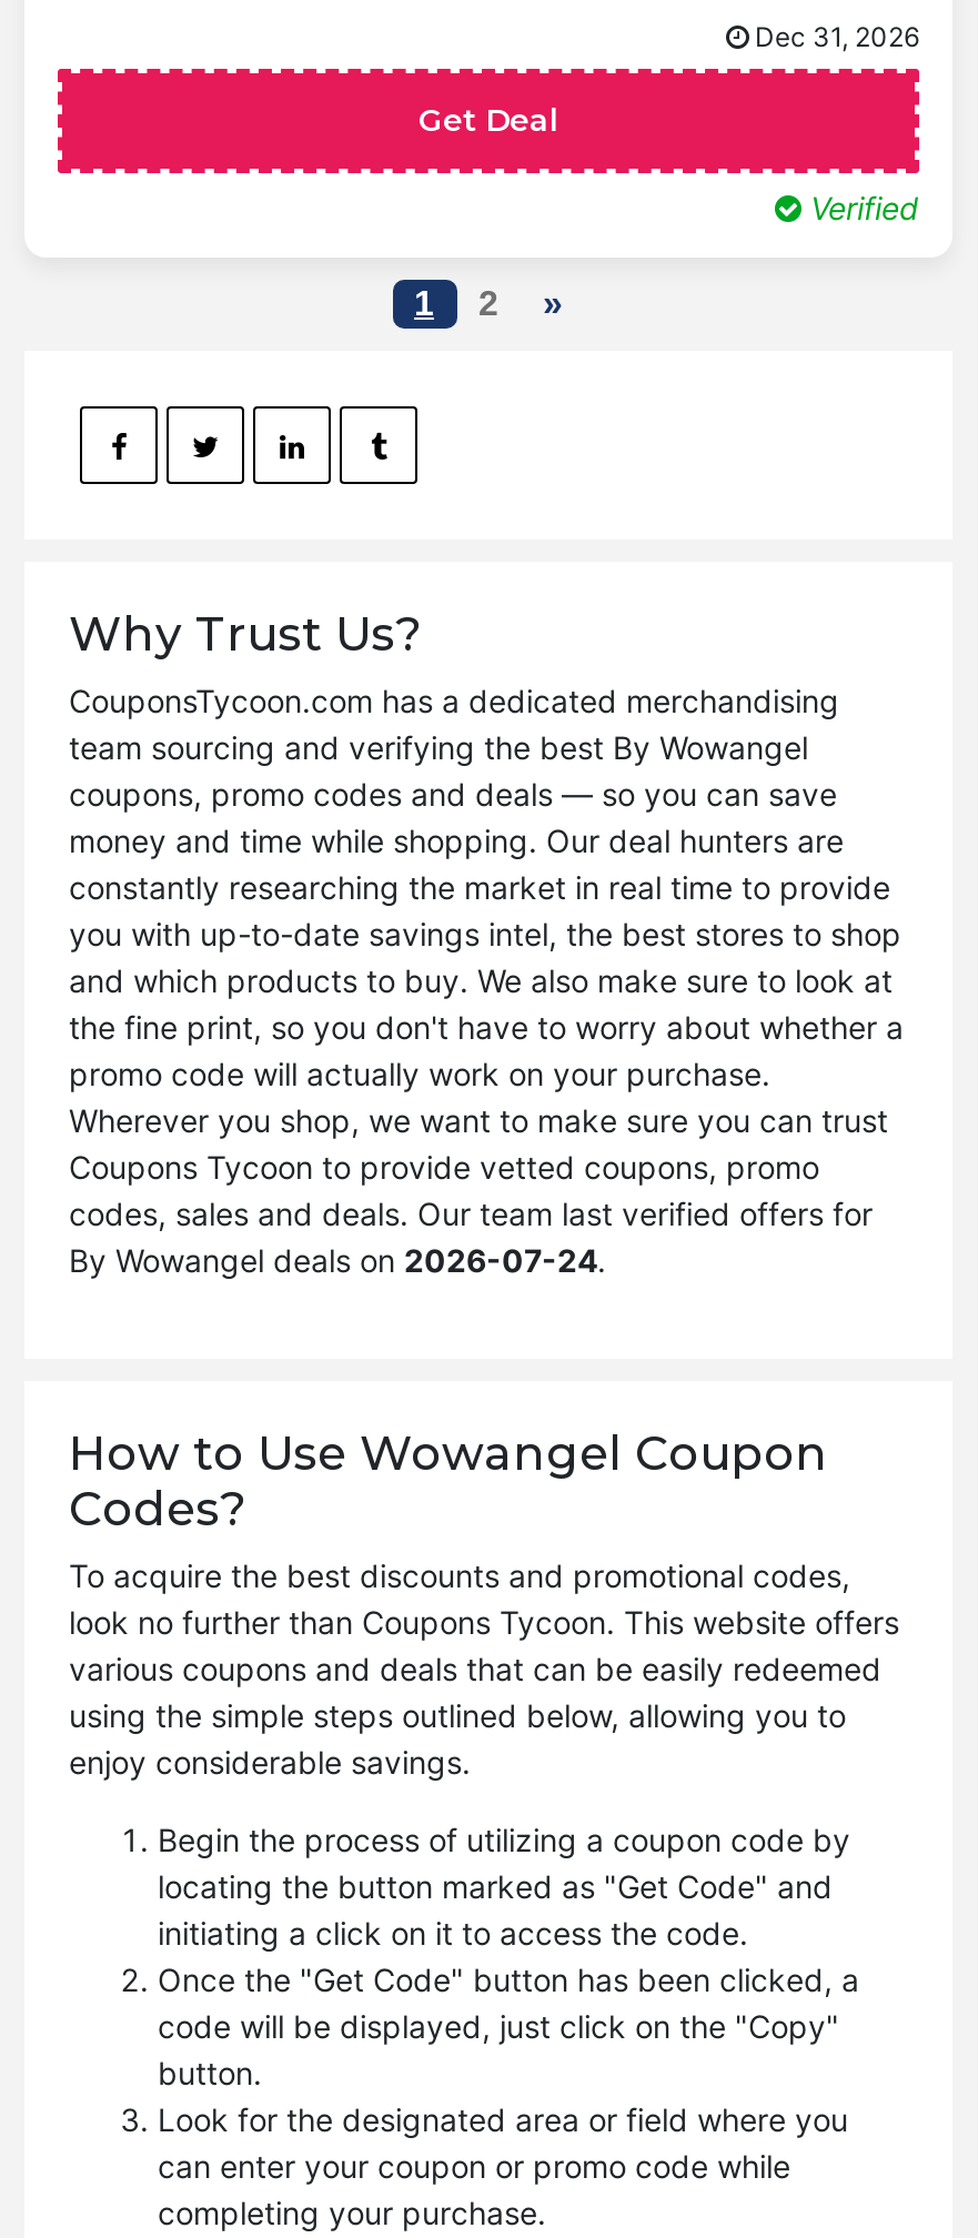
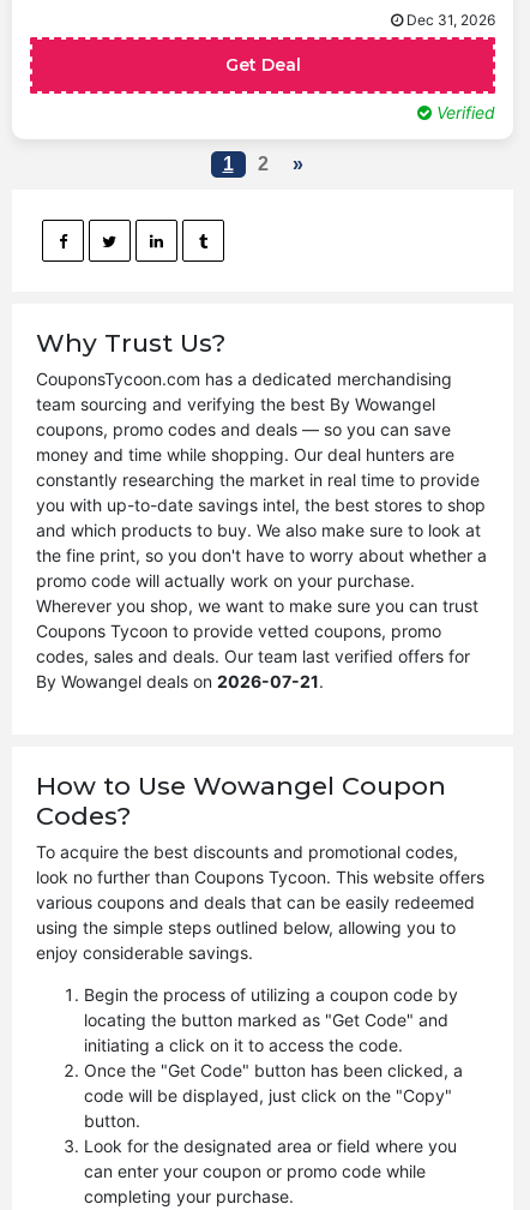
[69,1241,606,1279] By Wowangel deals on 2026-07-24. -> [36,671,324,692] By Wowangel deals on 2026-07-21.

